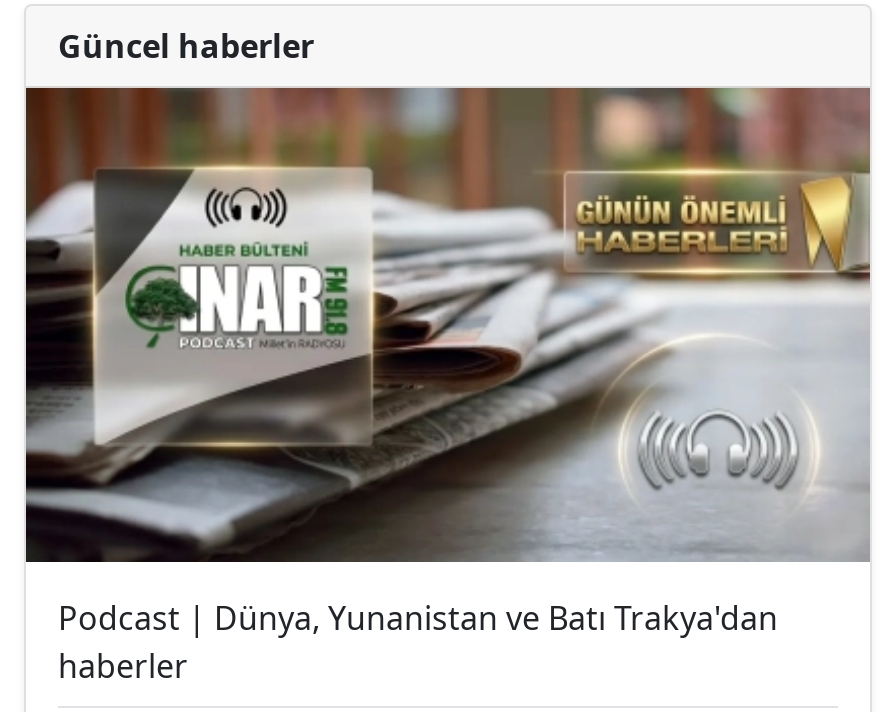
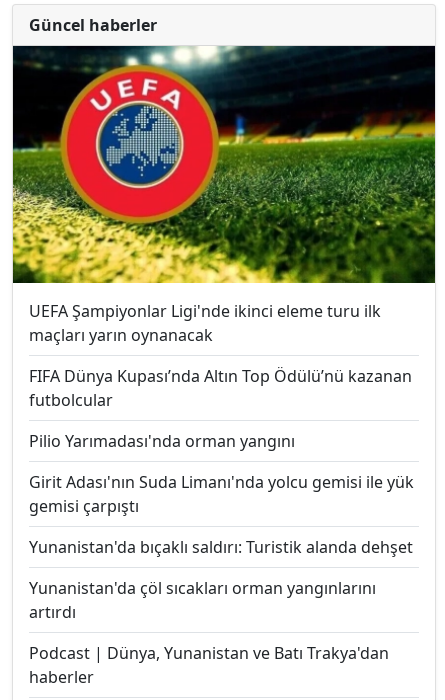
none -> [29,300,414,623] UEFA Şampiyonlar Ligi'nde ikinci eleme turu ilk | maçları yarın oynanacak | FIFA Dünya Kupası’nda Altın Top Ödülü’nü kazanan | futbolcular | Pilio Yarımadası'nda orman yangını | Girit Adası'nın Suda Limanı'nda yolcu gemisi ile yük | gemisi çarpıştı | Yunanistan'da bıçaklı saldırı: Turistik alanda dehşet | Yunanistan'da çöl sıcakları orman yangınlarını | artırdı
[24,86,872,564] [image] -> [12,45,436,284] [image]

